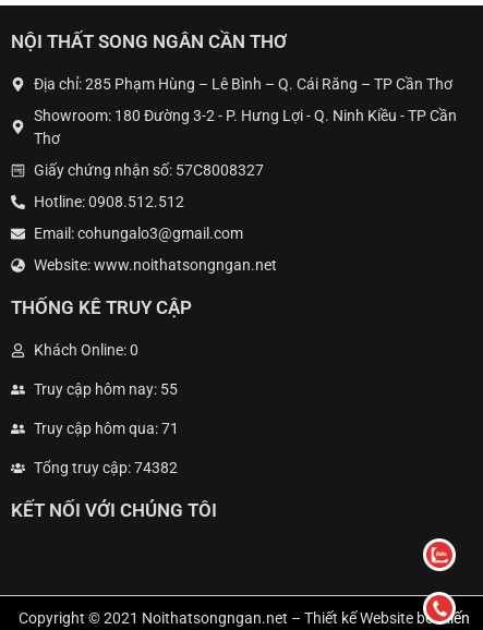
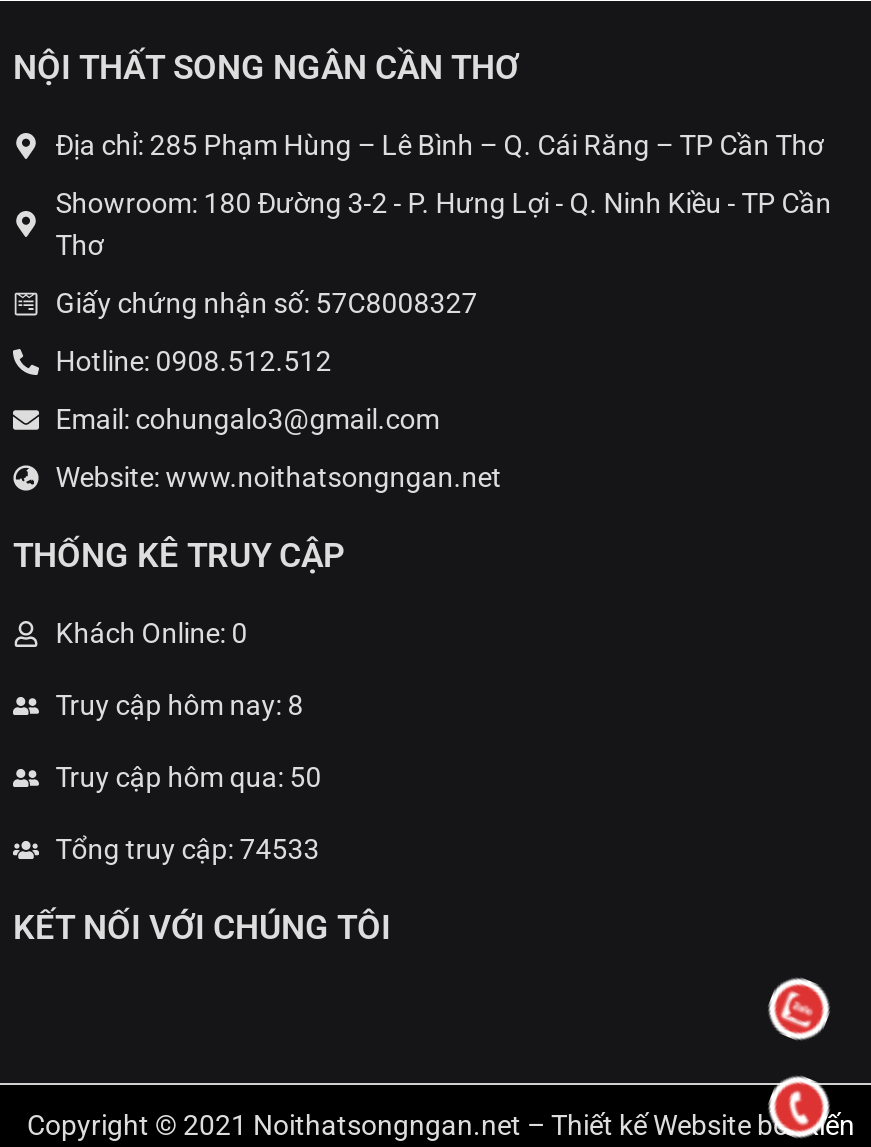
[34,380,178,397] Truy cập hôm nay: 55 -> [55,688,303,720] Truy cập hôm nay: 8
[34,419,179,437] Truy cập hôm qua: 71 -> [55,760,321,792] Truy cập hôm qua: 50
[34,458,178,476] Tổng truy cập: 74382 -> [55,832,319,864] Tổng truy cập: 74533

